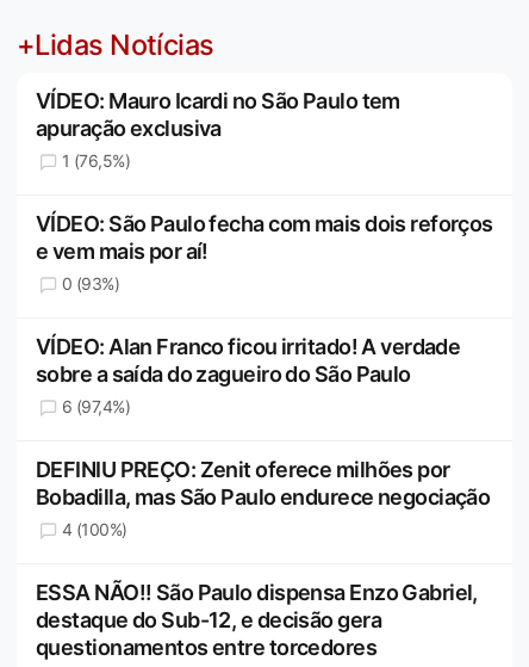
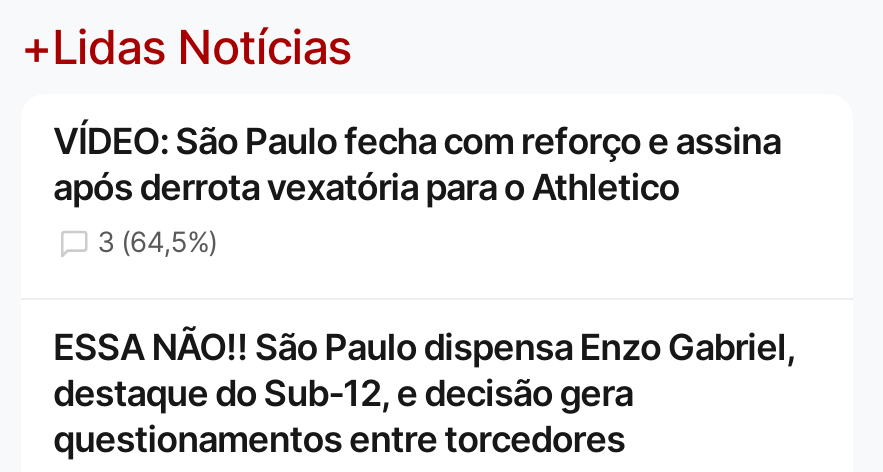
[36,88,493,539] VÍDEO: Mauro Icardi no São Paulo tem | apuração exclusiva | 1 (76,5%) | VÍDEO: São Paulo fecha com mais dois reforços | e vem mais por aí! | 0 (93%) | VÍDEO: Alan Franco ficou irritado! A verdade | sobre a saída do zagueiro do São Paulo | 6 (97,4%) | DEFINIU PREÇO: Zenit oferece milhões por | Bobadilla, mas São Paulo endurece negociação | 4 (100%) -> [53,120,781,258] VÍDEO: São Paulo fecha com reforço e assina | após derrota vexatória para o Athletico | 3 (64,5%)

